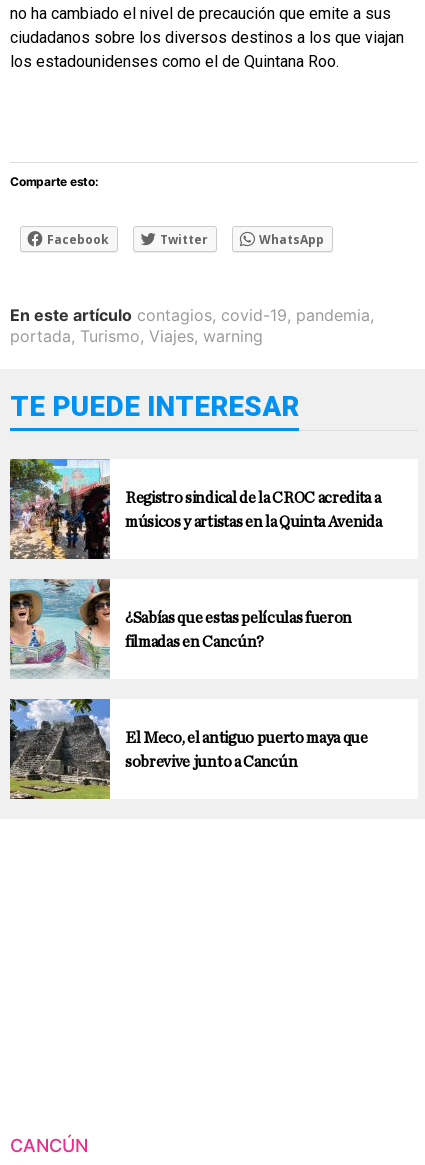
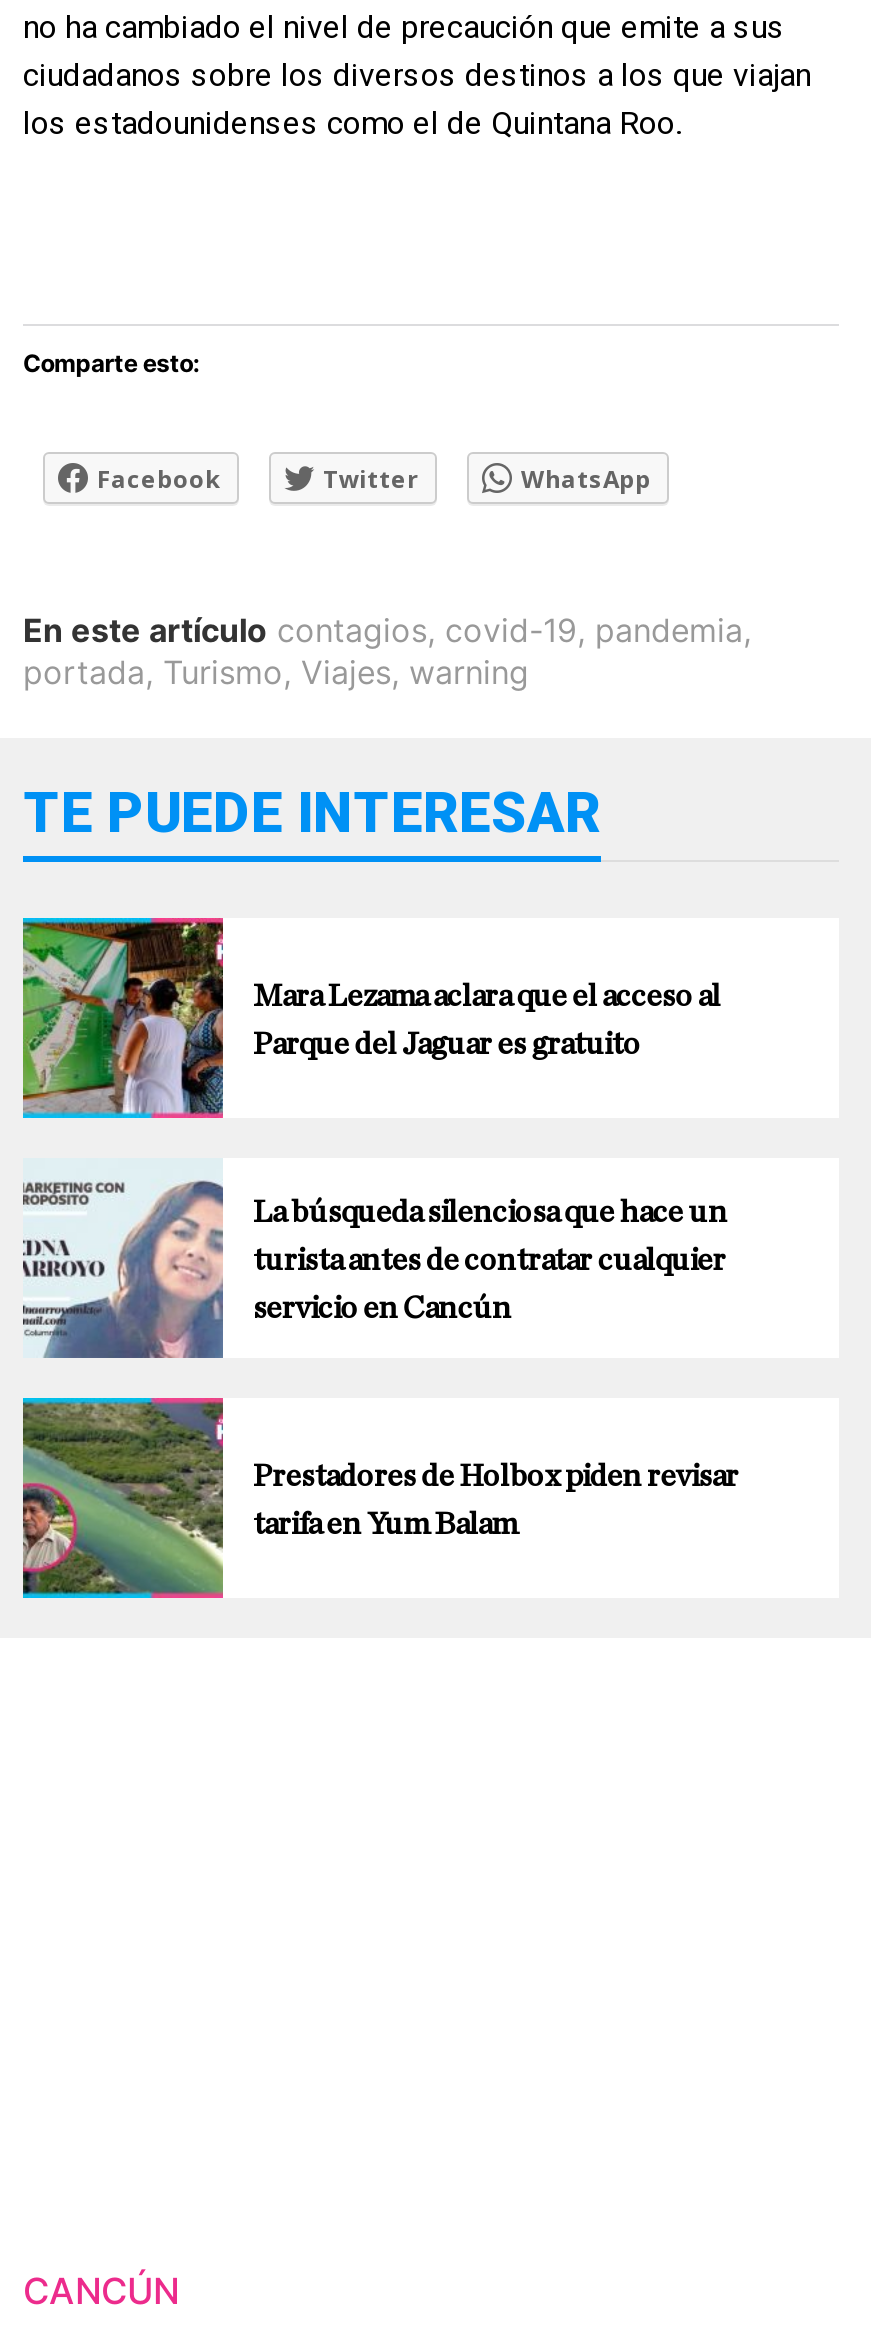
[9,458,381,560] [image] | Registro sindical de la CROC acredita a | músicos y artistas en la Quinta Avenida -> [21,916,721,1120] [image] | Mara Lezama aclara que el acceso al | Parque del Jaguar es gratuito
[9,578,352,679] [image] | ¿Sabías que estas películas fueron | filmadas en Cancún? -> [21,1158,727,1360] [image] | La búsqueda silenciosa que hace un | turista antes de contratar cualquier | servicio en Cancún
[9,698,368,800] [image] | El Meco, el antiguo puerto maya que | sobrevive junto a Cancún -> [21,1396,739,1600] [image] | Prestadores de Holbox piden revisar | tarifa en Yum Balam

